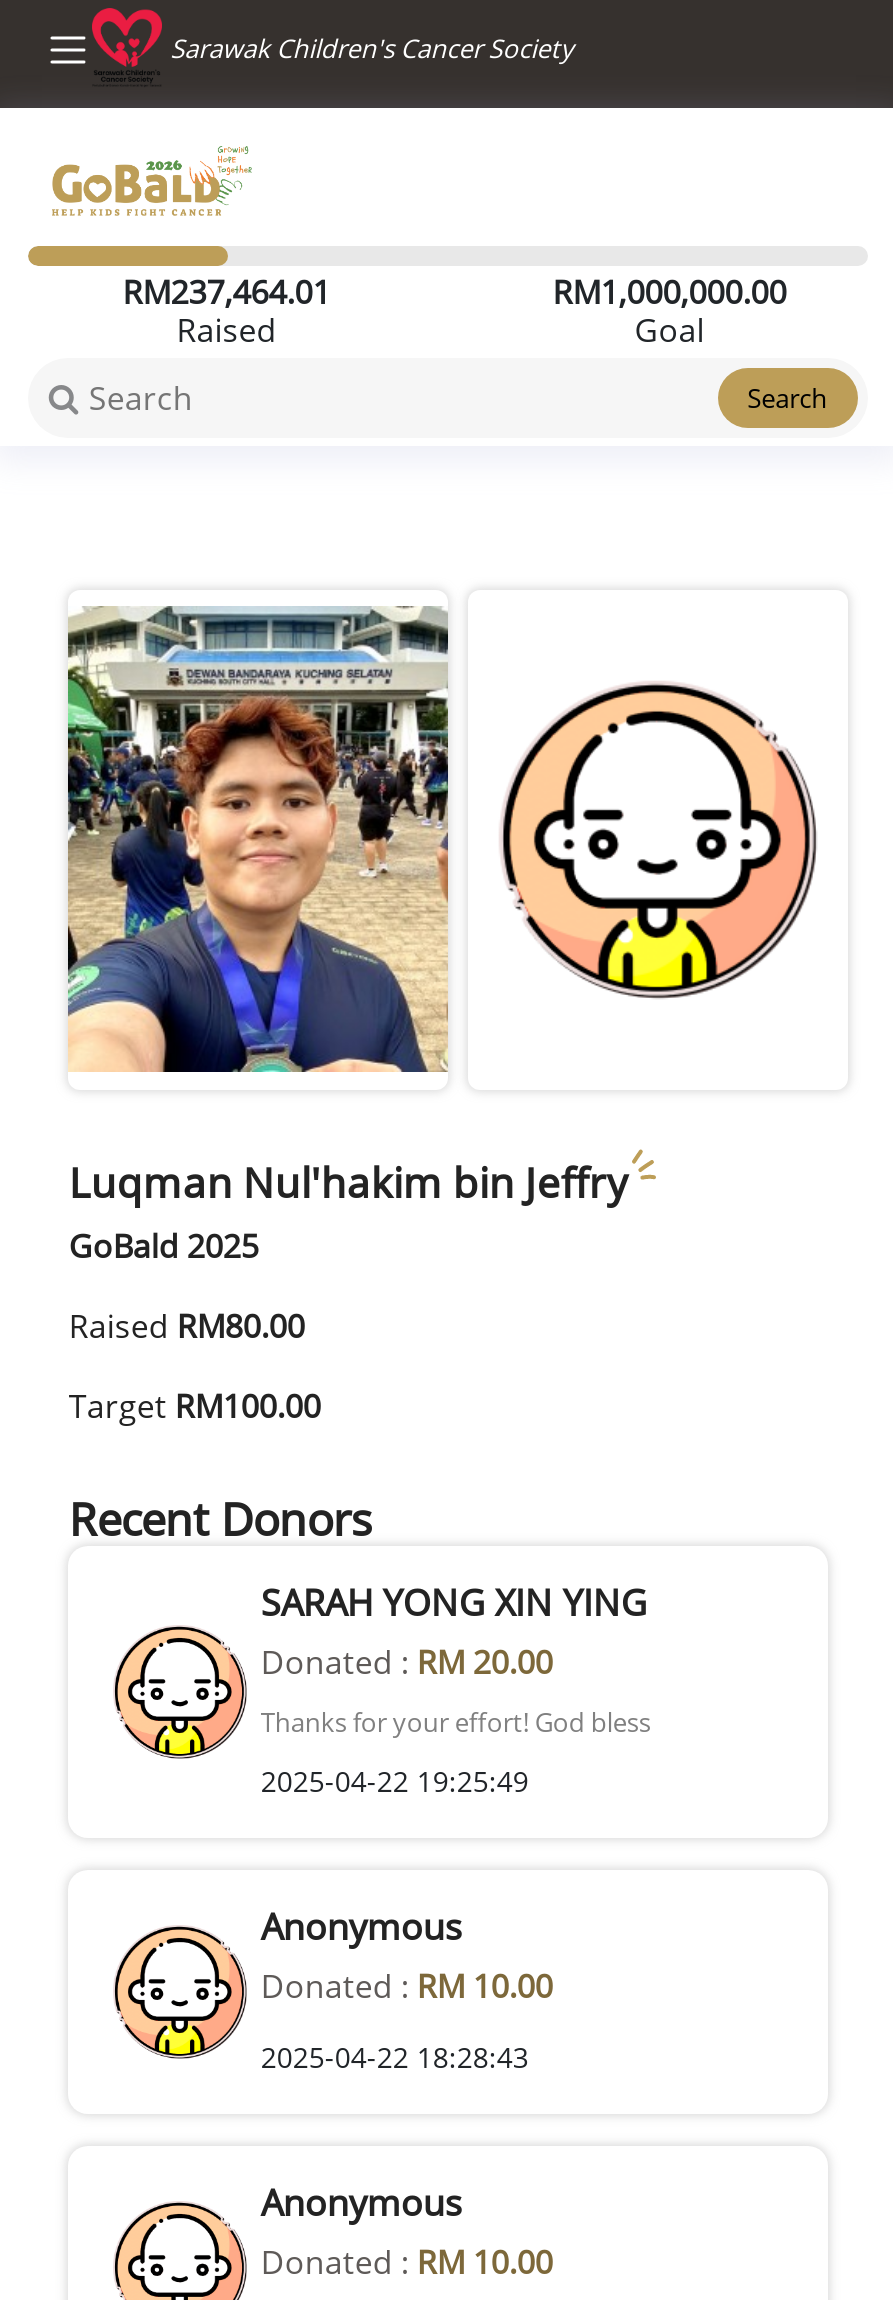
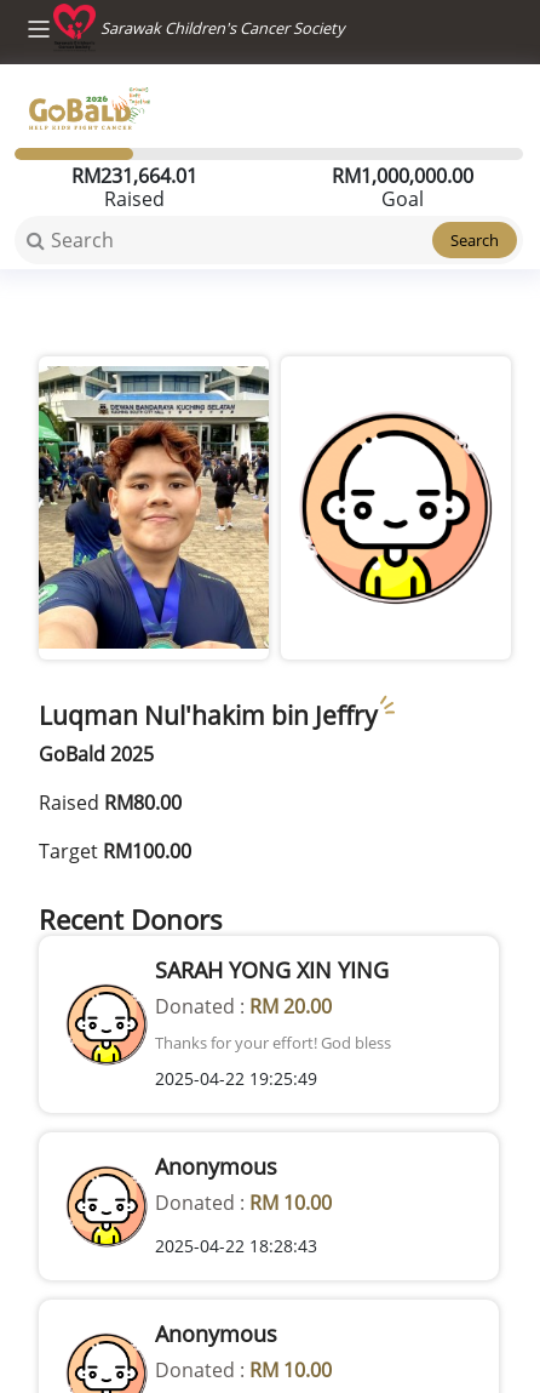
[122,270,330,314] RM237,464.01 -> [72,162,198,189] RM231,664.01

